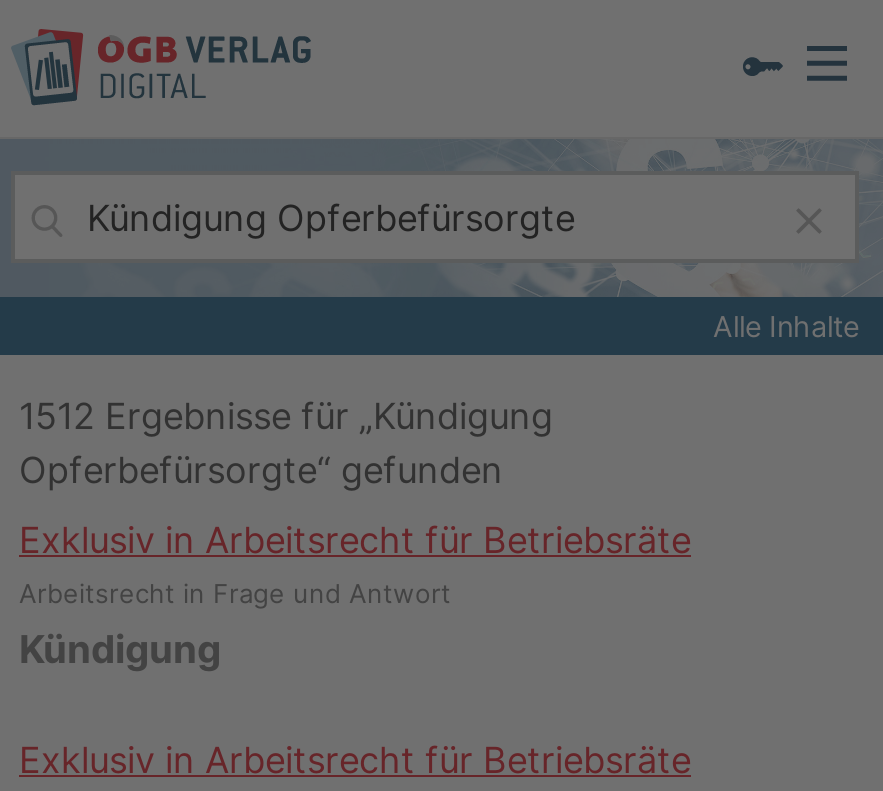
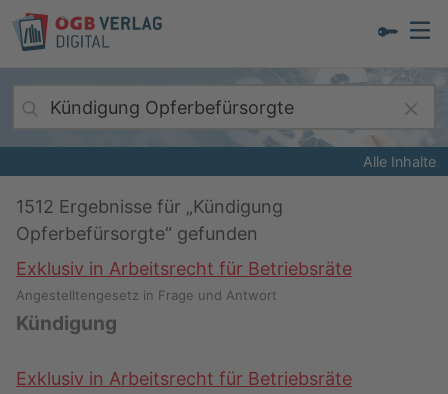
[19,577,451,609] Arbeitsrecht in Frage und Antwort -> [16,287,277,303] Angestelltengesetz in Frage und Antwort

